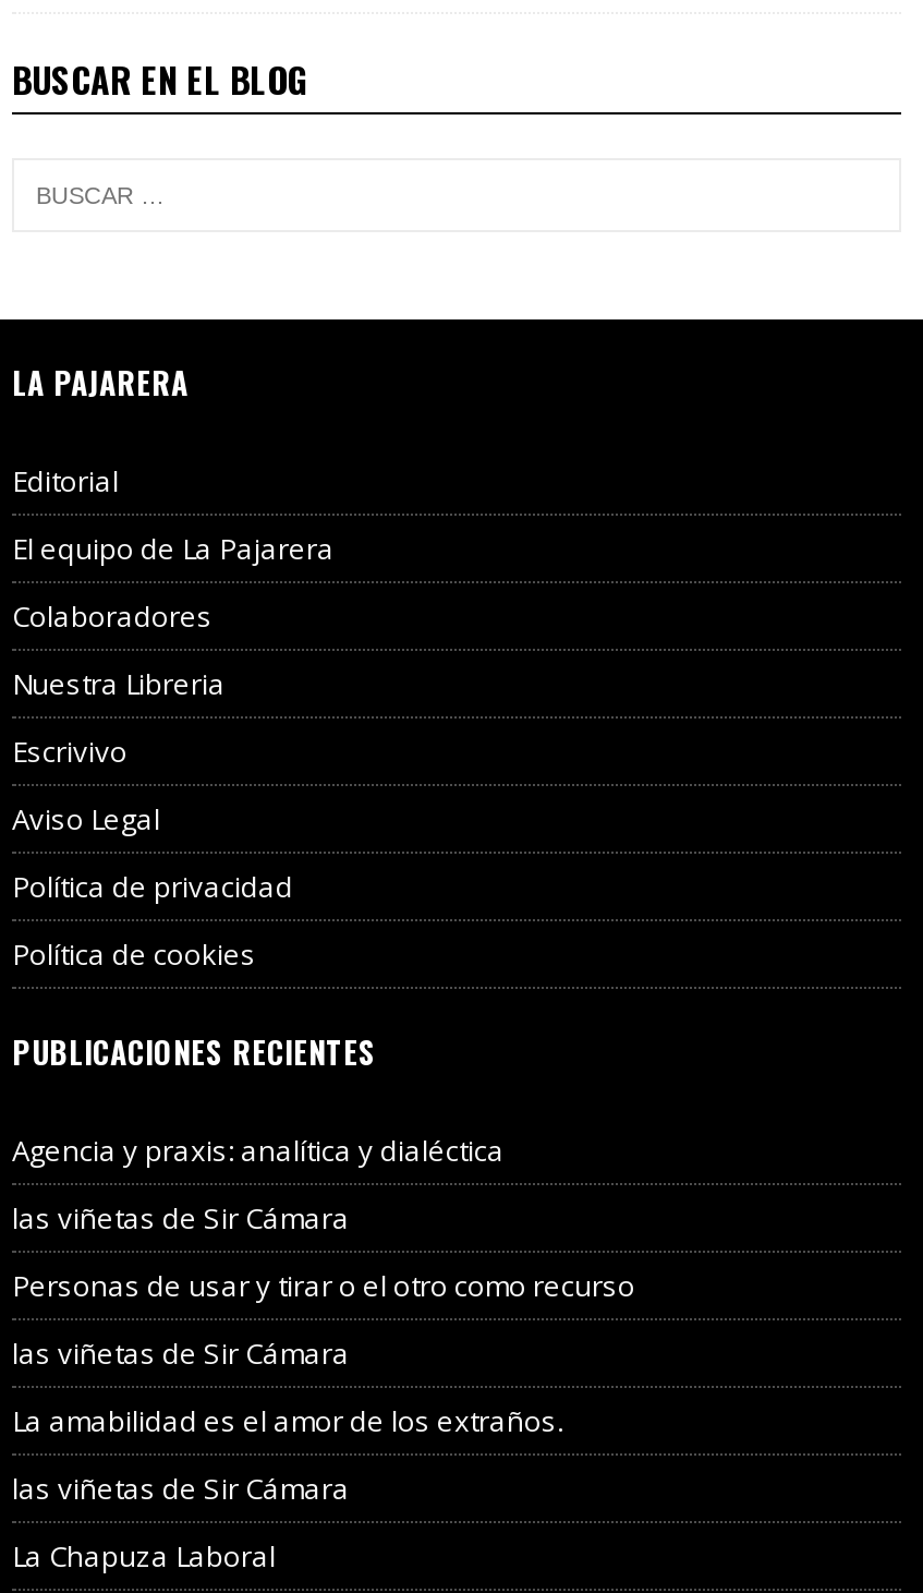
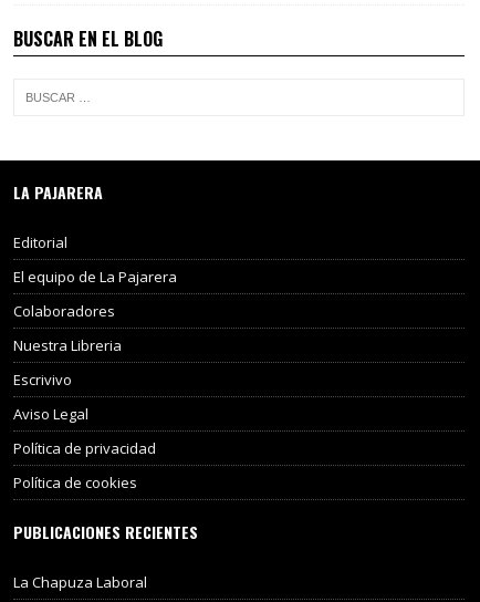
[12,1131,635,1508] Agencia y praxis: analítica y dialéctica | las viñetas de Sir Cámara | Personas de usar y tirar o el otro como recurso | las viñetas de Sir Cámara | La amabilidad es el amor de los extraños. | las viñetas de Sir Cámara -> none

